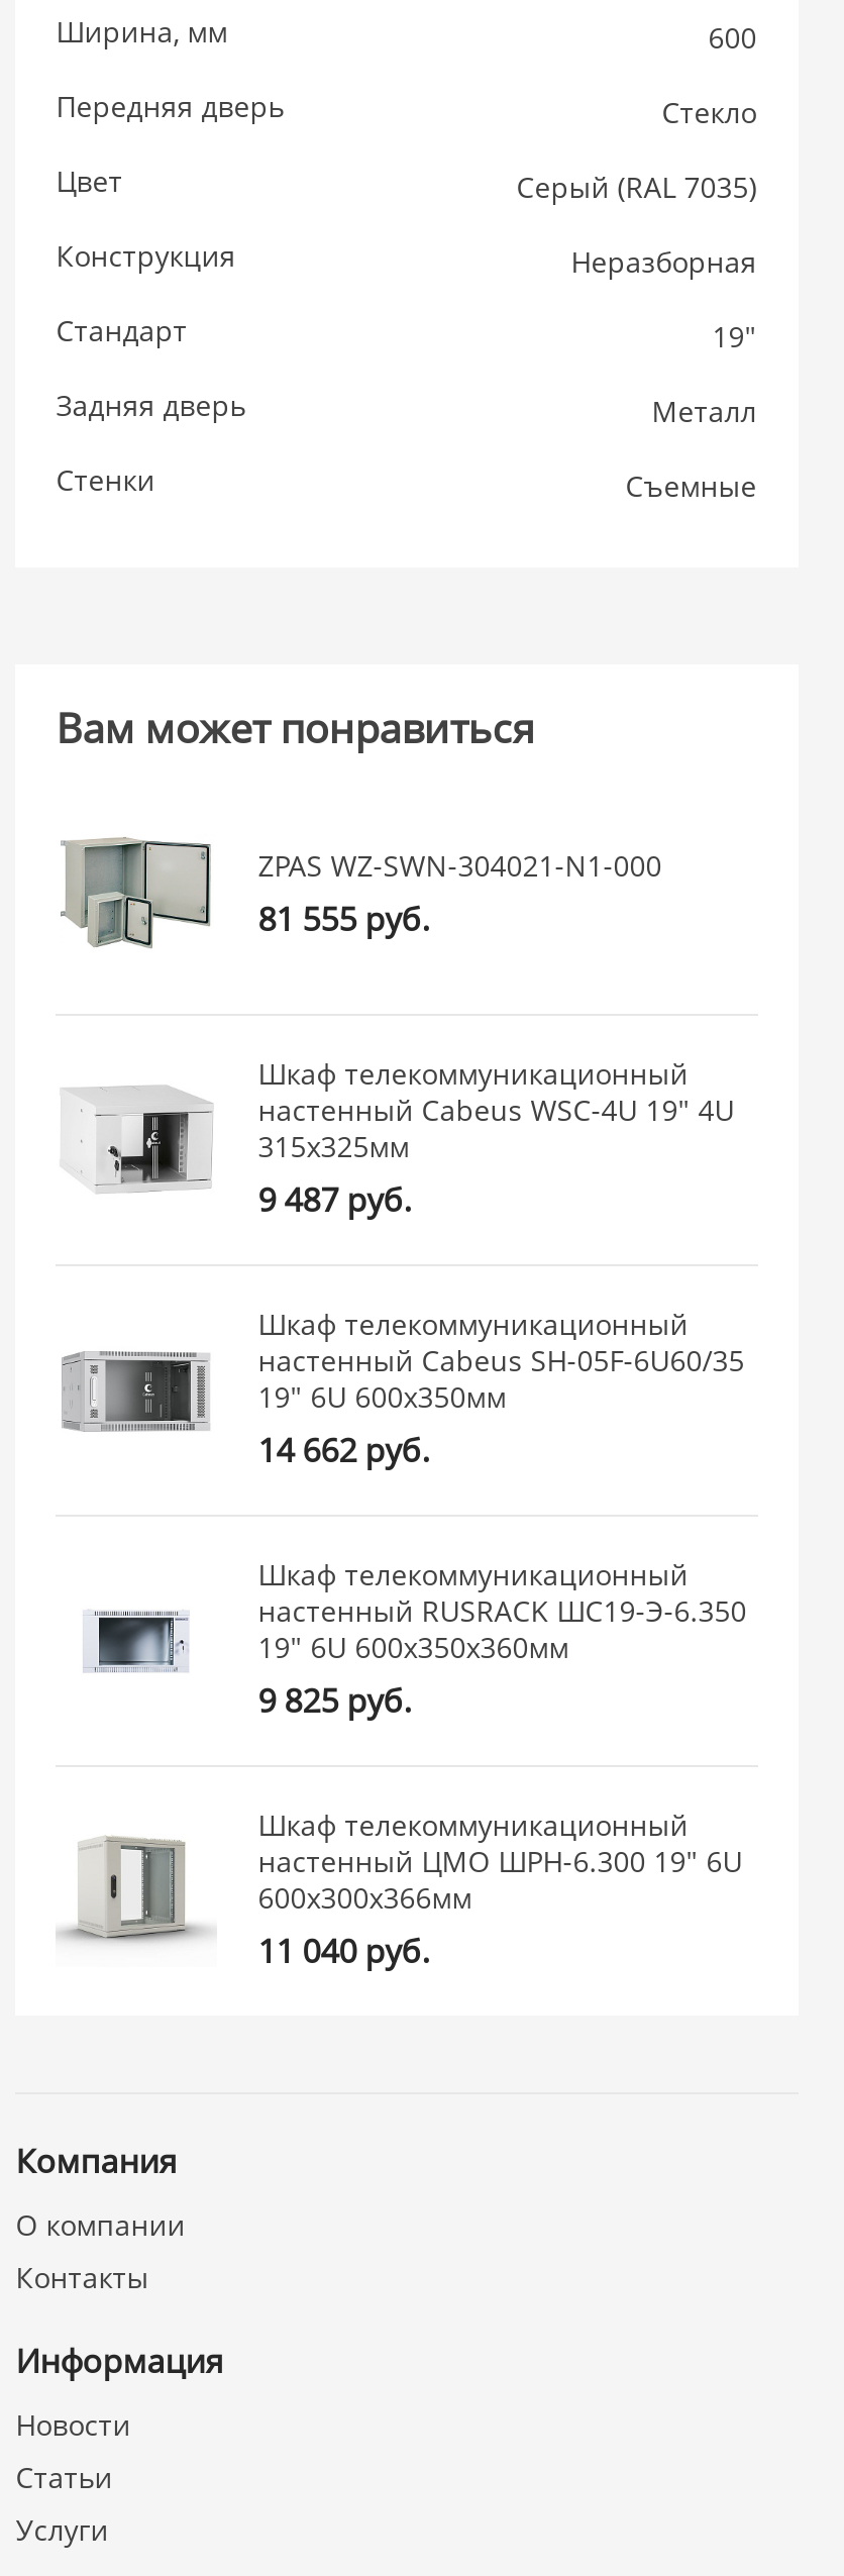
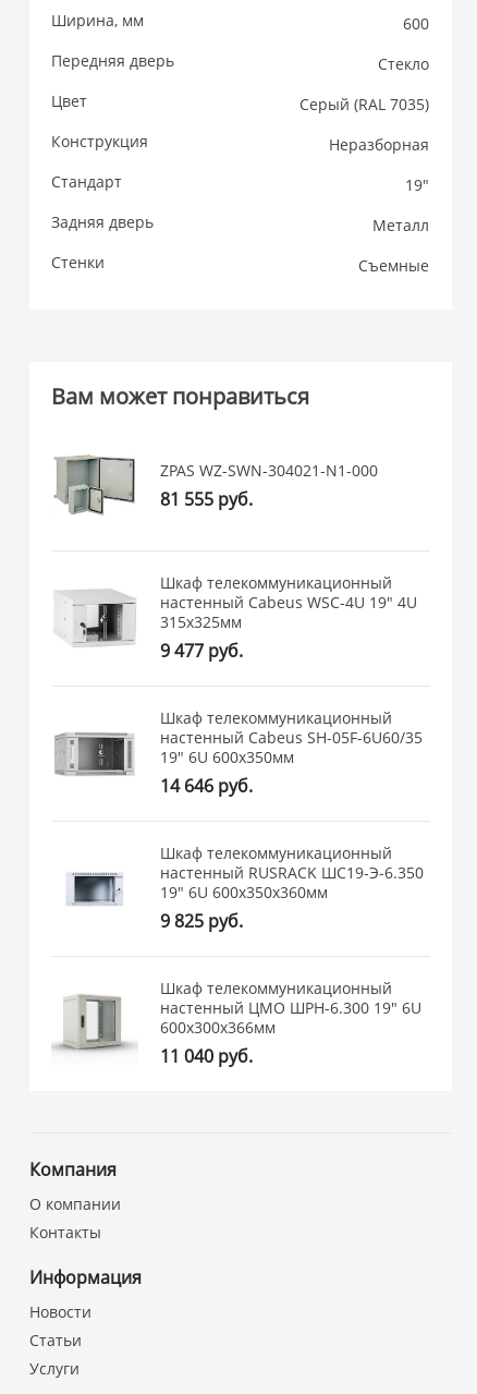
[258,1177,411,1222] 9 487 руб. -> [160,639,243,663] 9 477 руб.
[258,1428,429,1472] 14 662 руб. -> [160,774,253,798] 14 646 руб.

